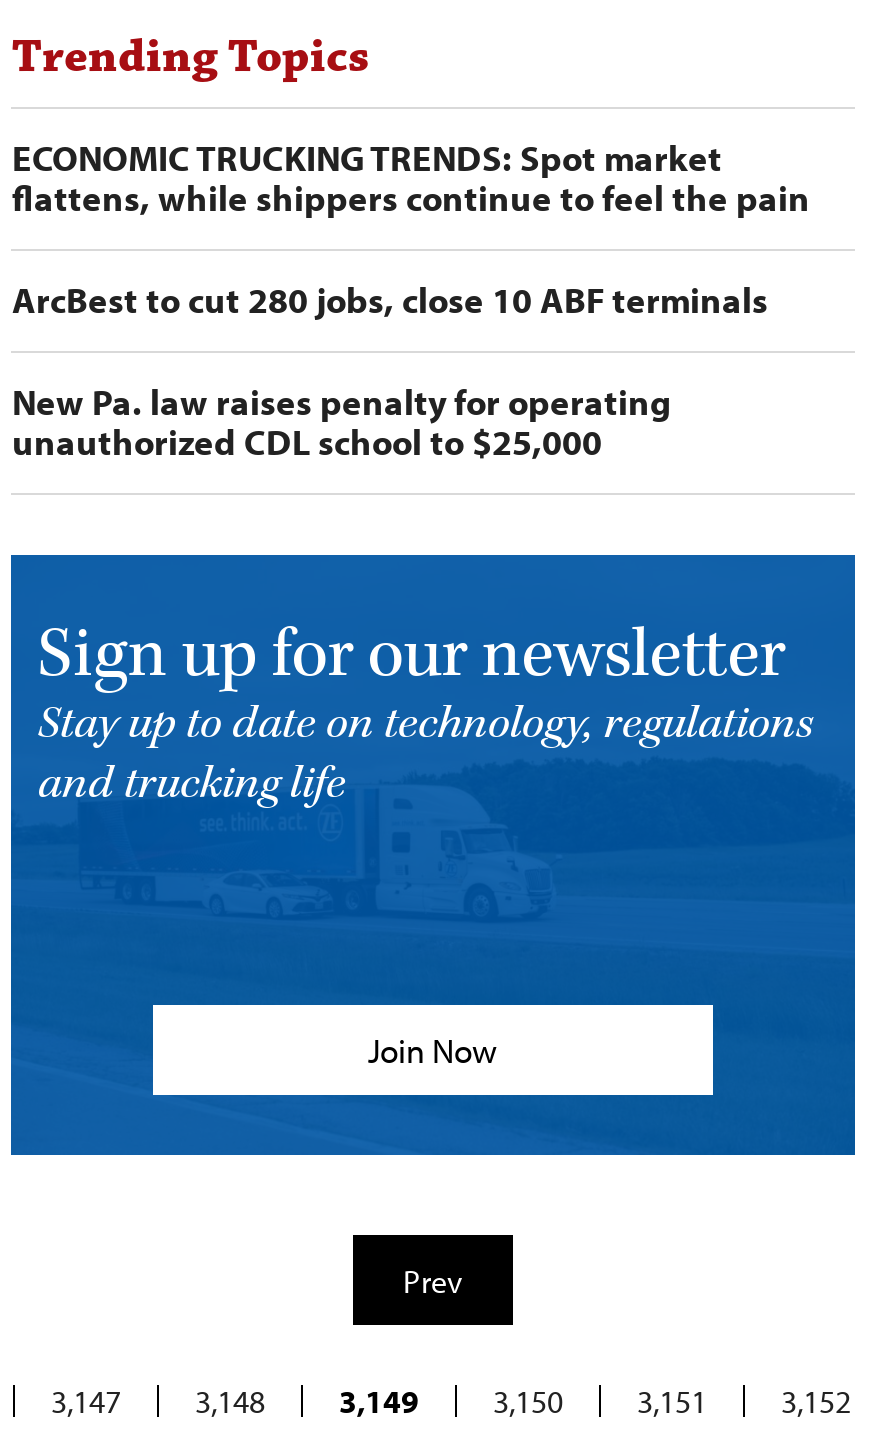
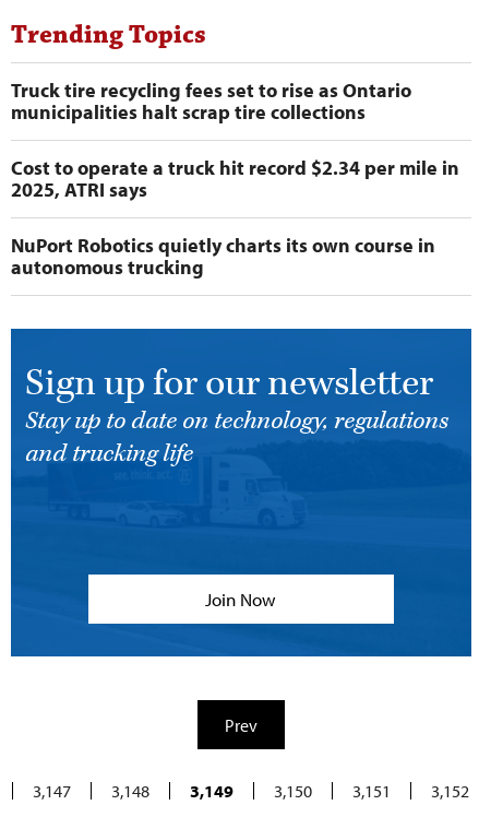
[12,135,810,221] ECONOMIC TRUCKING TRENDS: Spot market | flattens, while shippers continue to feel the pain -> [11,78,412,125] Truck tire recycling fees set to rise as Ontario | municipalities halt scrap tire collections
[12,277,768,323] ArcBest to cut 280 jobs, close 10 ABF terminals -> [11,155,460,202] Cost to operate a truck hit record $2.34 per mile in | 2025, ATRI says
[12,379,672,465] New Pa. law raises penalty for operating | unauthorized CDL school to $25,000 -> [11,233,436,280] NuPort Robotics quietly charts its own course in | autonomous trucking

